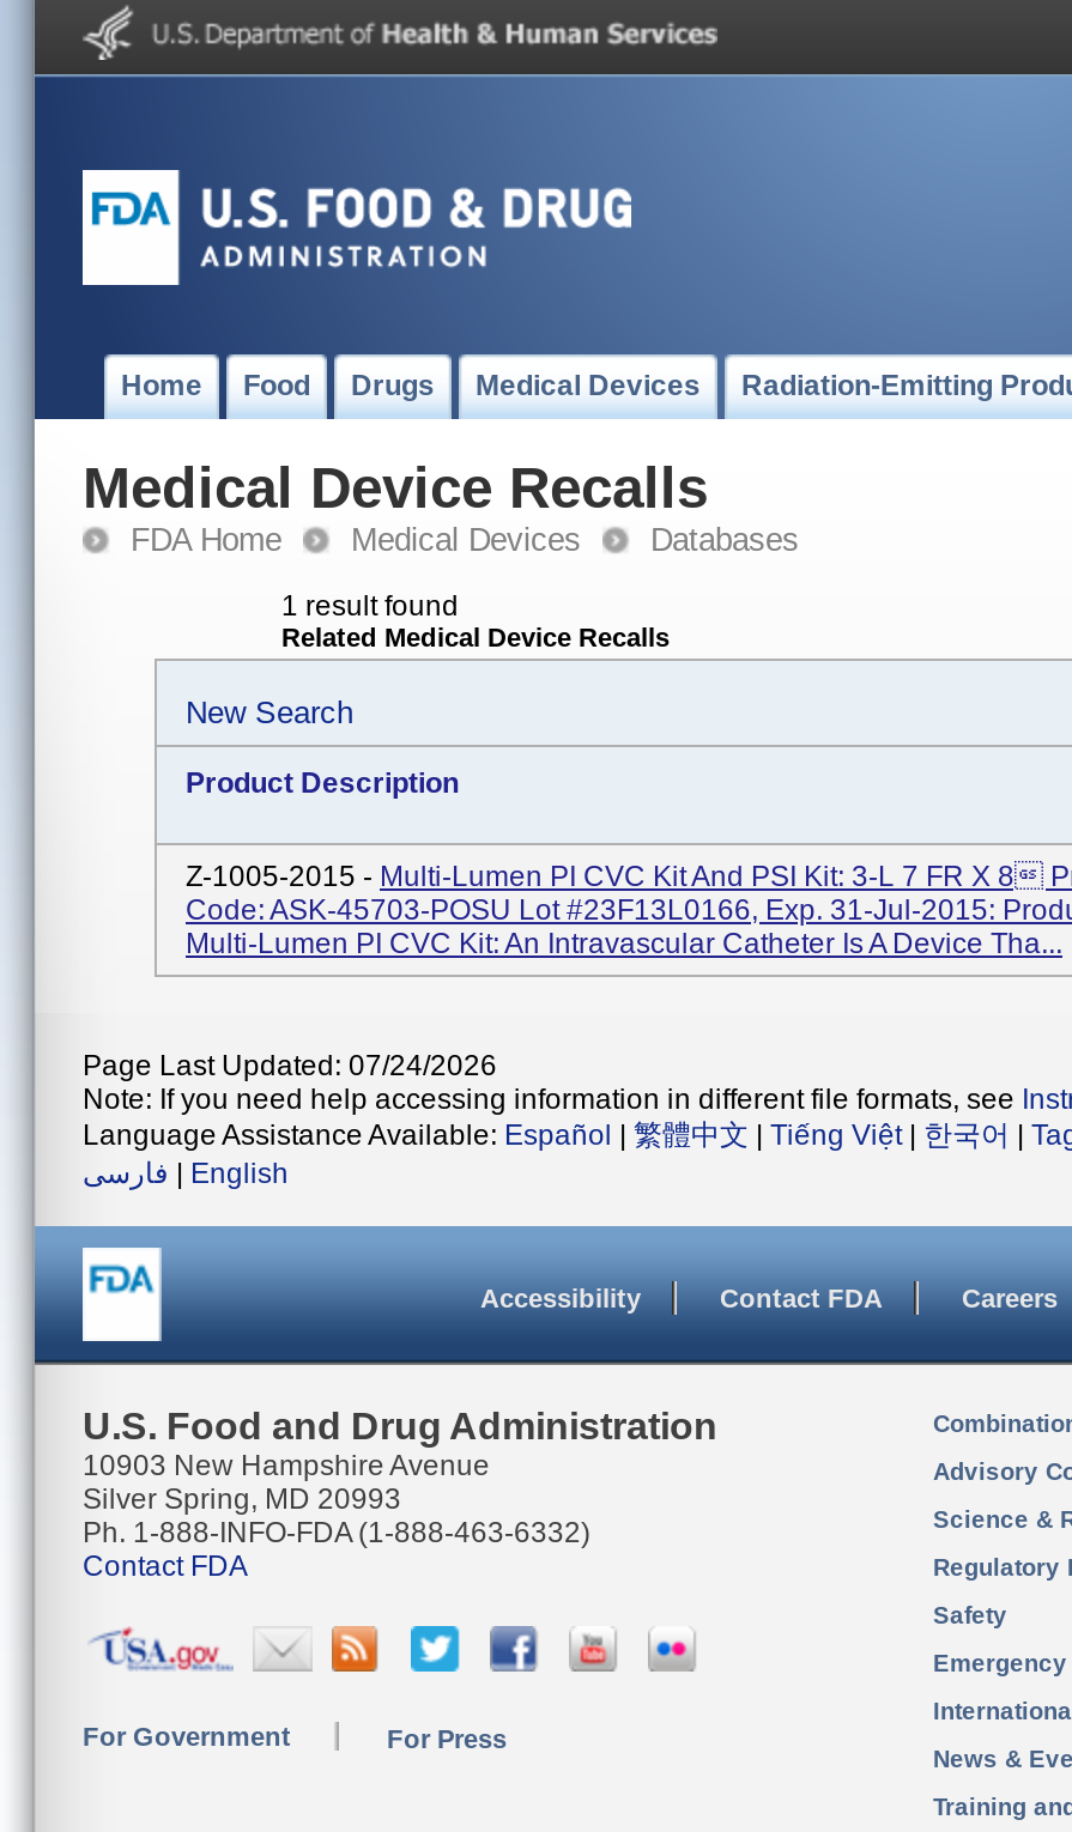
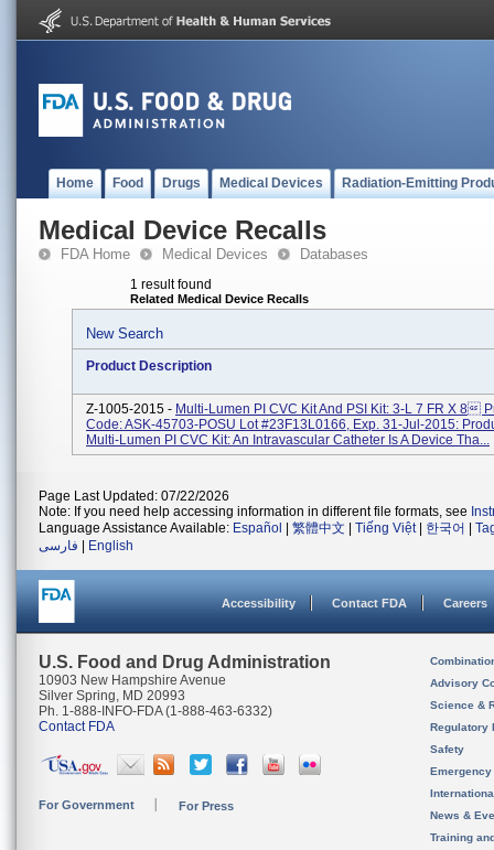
[83,1049,497,1082] Page Last Updated: 07/24/2026 -> [39,488,229,504] Page Last Updated: 07/22/2026

